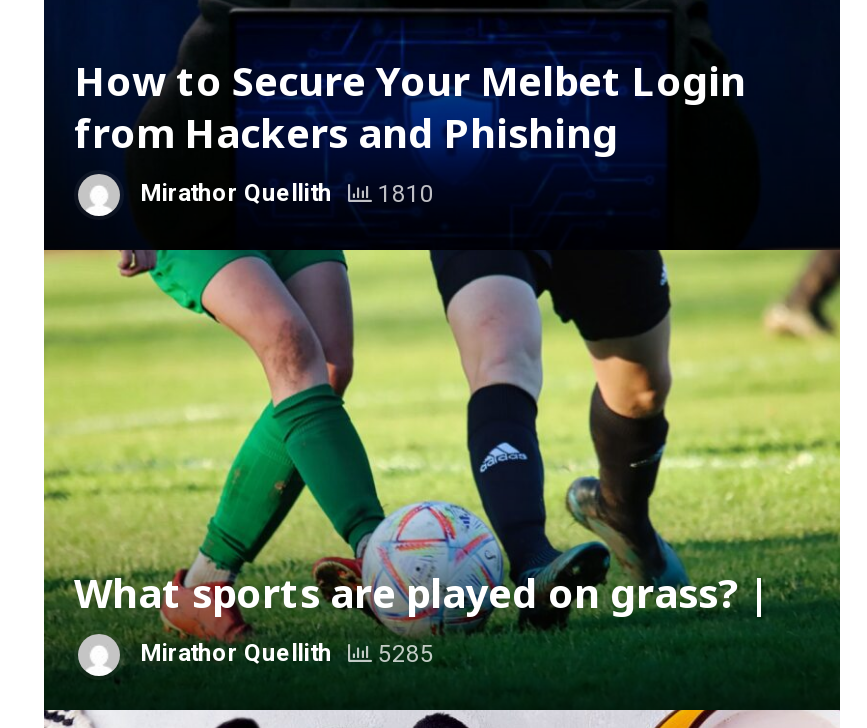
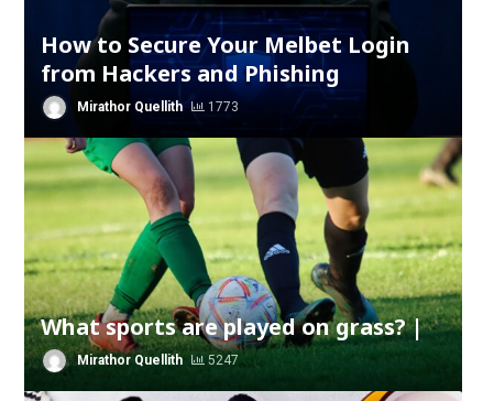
[134,179,434,207] Mirathor Quellith 1810 -> [74,99,239,114] Mirathor Quellith 1773
[134,639,434,667] Mirathor Quellith 5285 -> [74,352,239,368] Mirathor Quellith 5247

